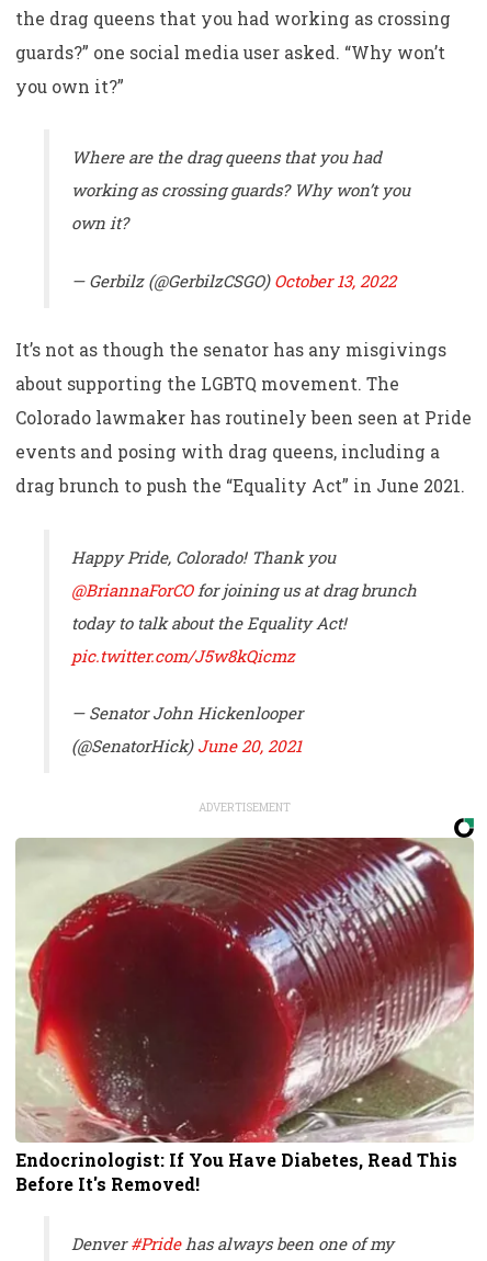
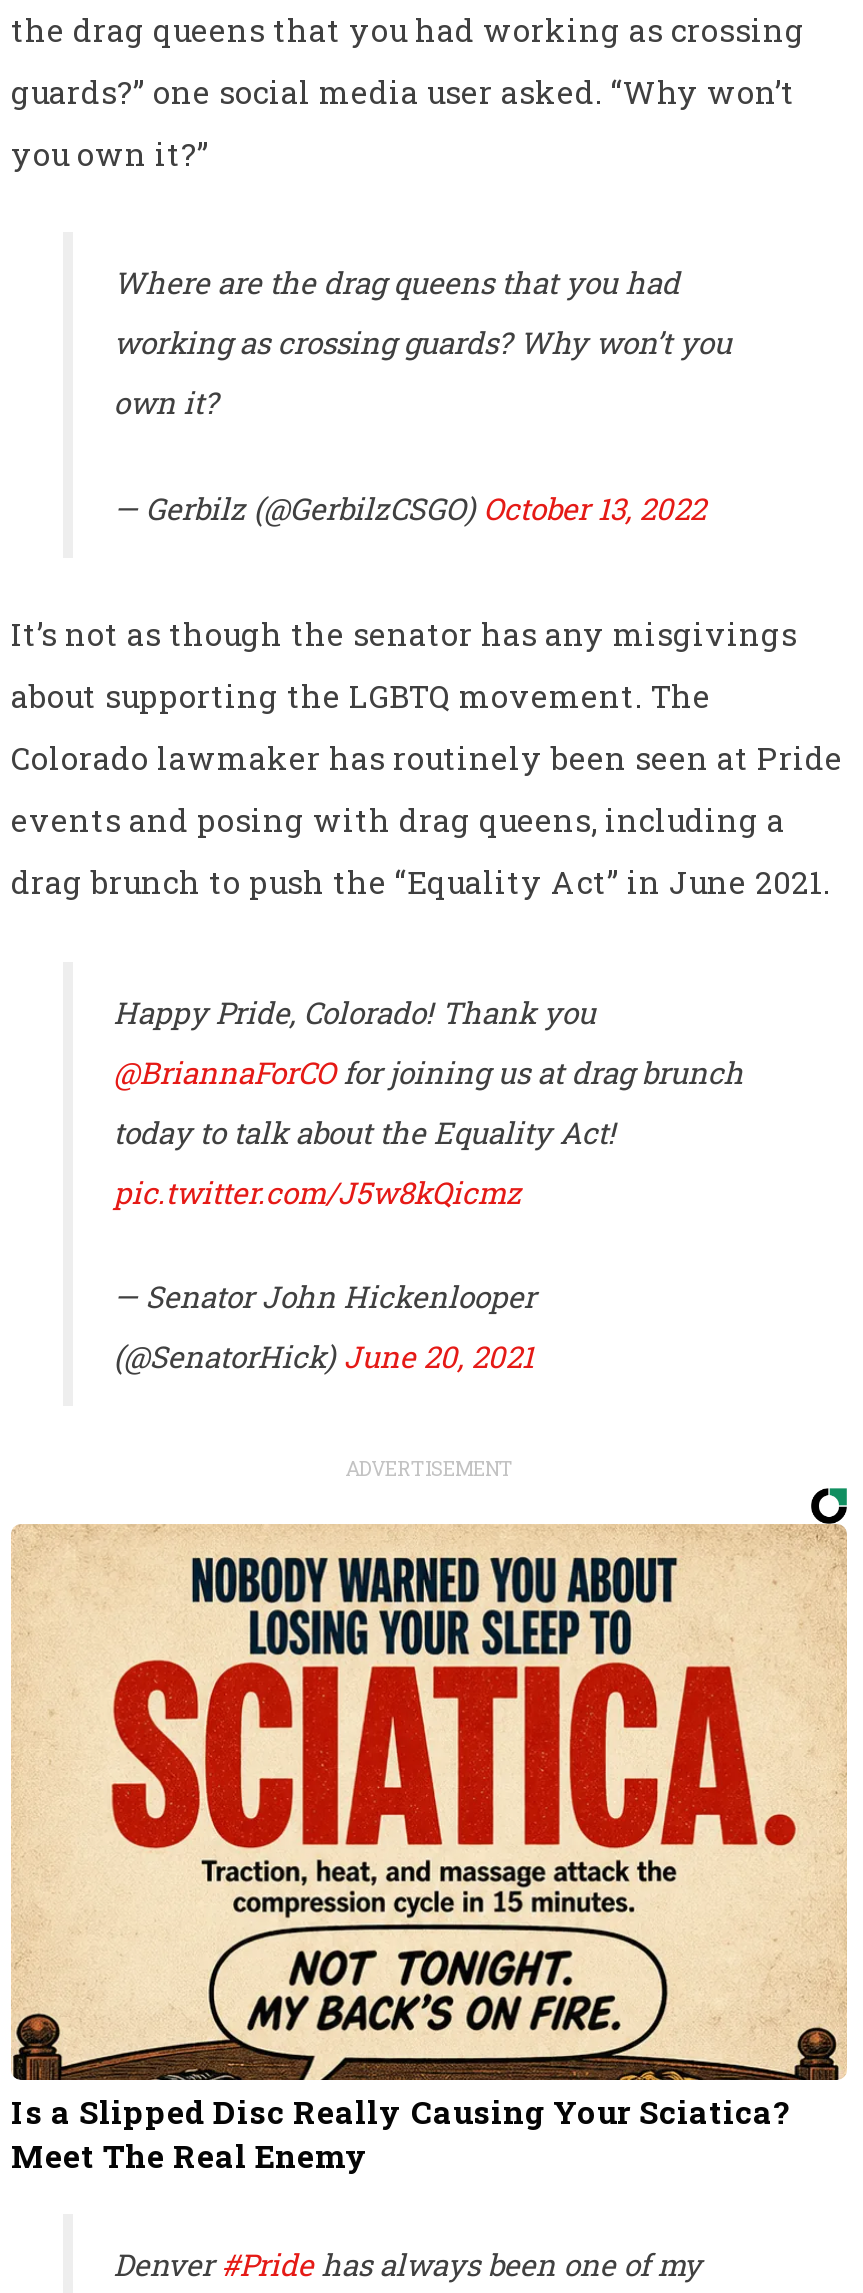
[15,837,474,1195] [image] | Endocrinologist: If You Have Diabetes, Read This | Before It's Removed! -> [11,1524,847,2176] [image] | Is a Slipped Disc Really Causing Your Sciatica? | Meet The Real Enemy

